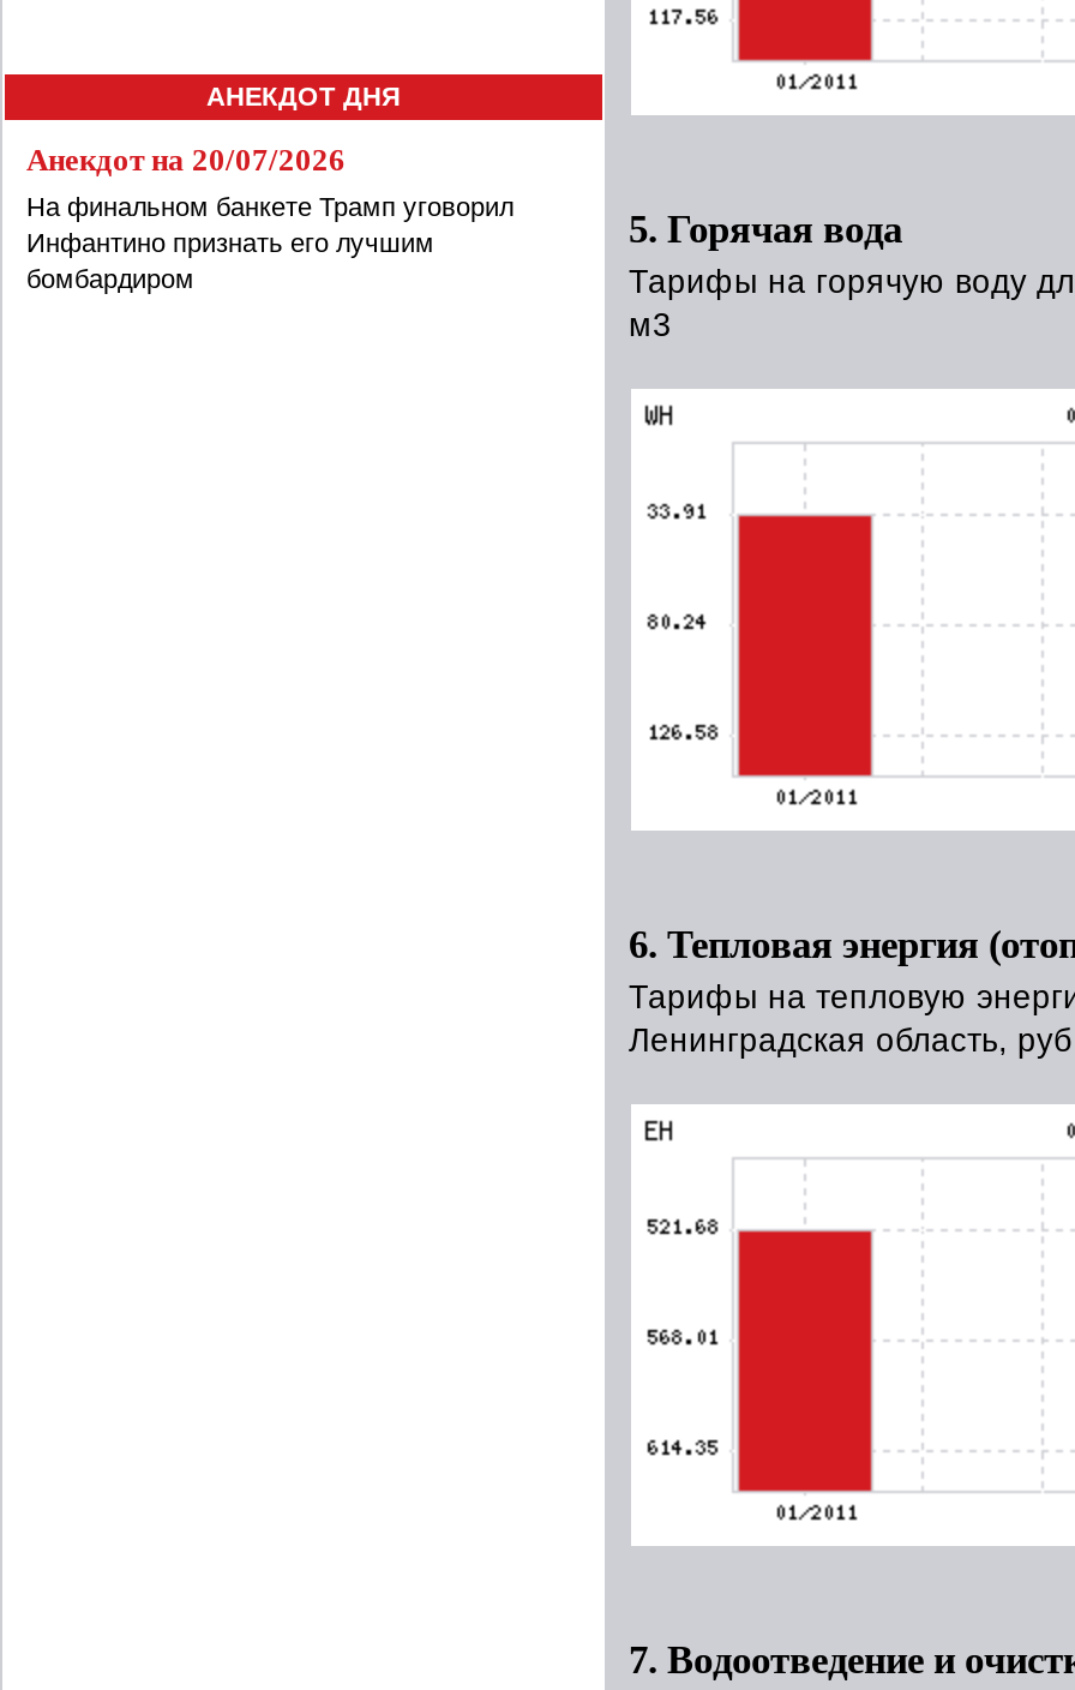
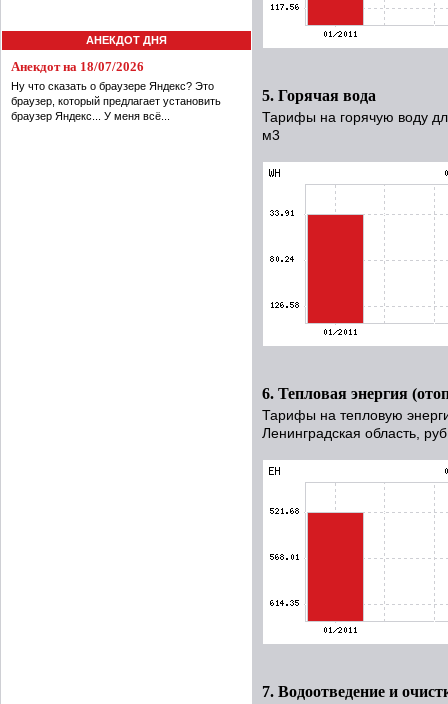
[26,142,514,293] Анекдот на 20/07/2026 | На финальном банкете Трамп уговорил | Инфантино признать его лучшим | бомбардиром -> [11,59,221,122] Анекдот на 18/07/2026 | Ну что сказать о браузере Яндекс? Это | браузер, который предлагает установить | браузер Яндекс... У меня всё...

